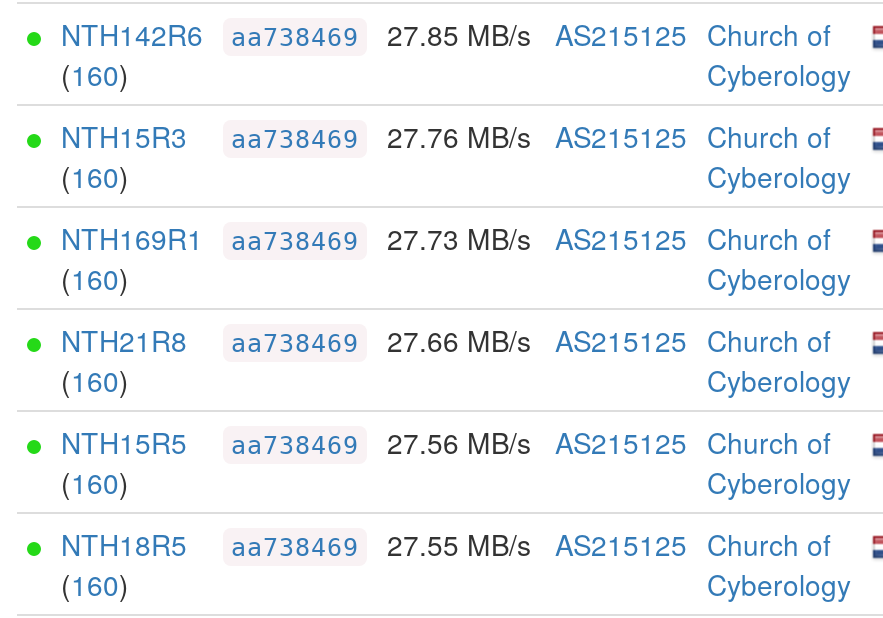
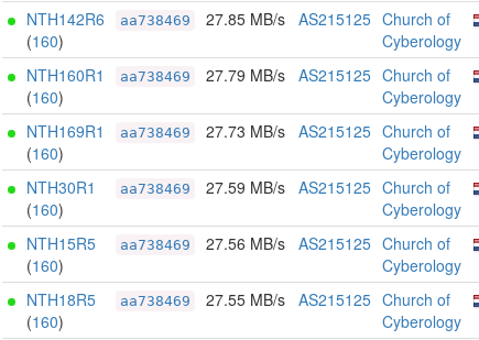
[61,116,187,156] NTH15R3 -> [26,64,105,86] NTH160R1
[387,116,831,156] 27.76 MB/s AS215125 Church of -> [206,64,450,86] 27.79 MB/s AS215125 Church of
[61,320,187,360] NTH21R8 -> [26,176,96,198] NTH30R1
[387,320,831,360] 27.66 MB/s AS215125 Church of -> [206,176,450,198] 27.59 MB/s AS215125 Church of

